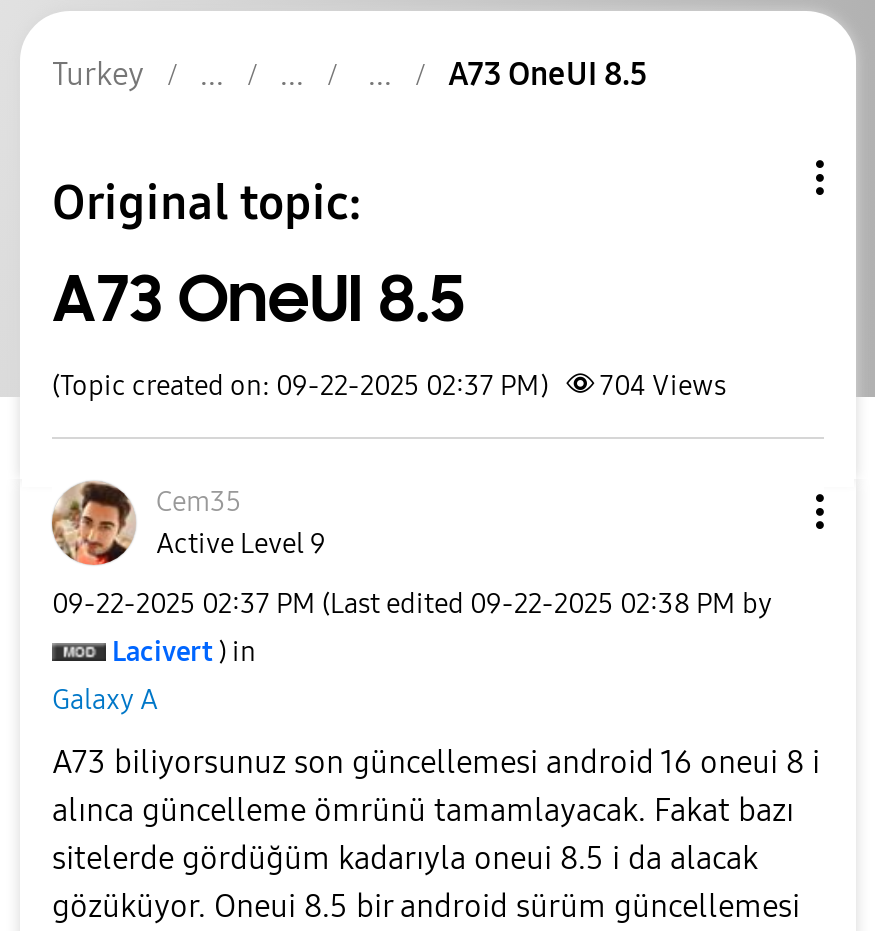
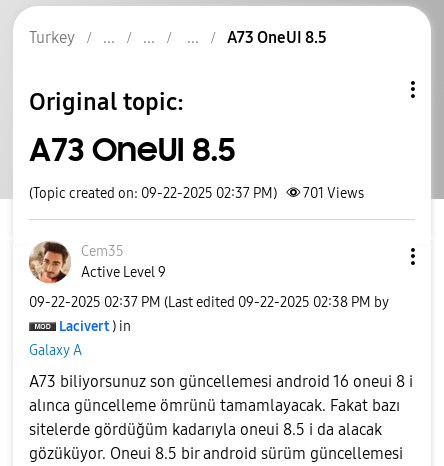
[52,369,726,403] (Topic created on: 09-22-2025 02:37 PM) 704 Views -> [29,185,364,202] (Topic created on: 09-22-2025 02:37 PM) 701 Views

